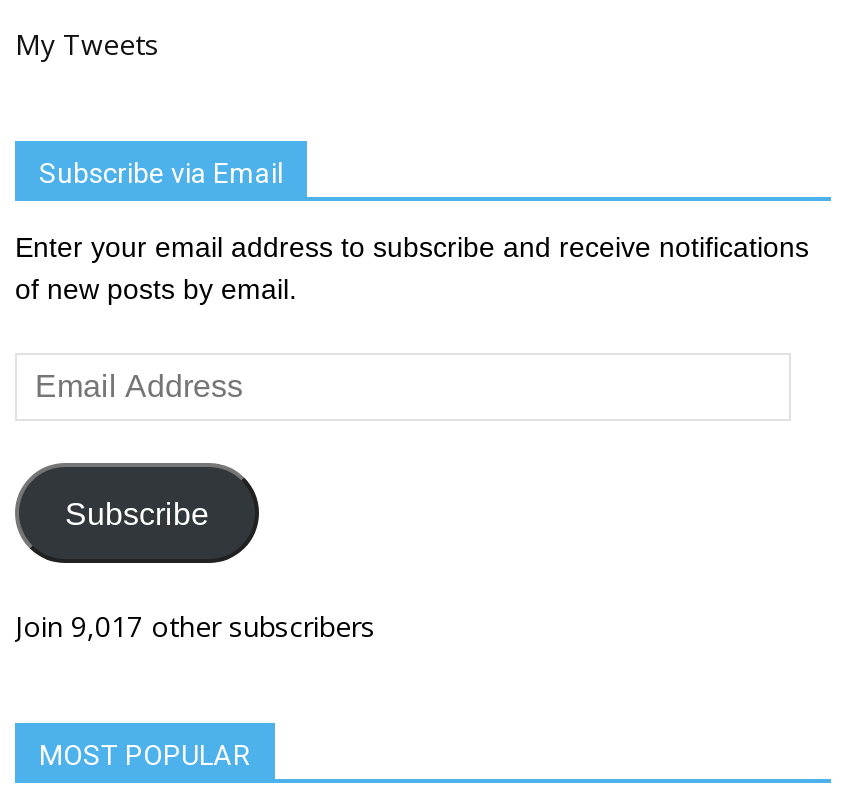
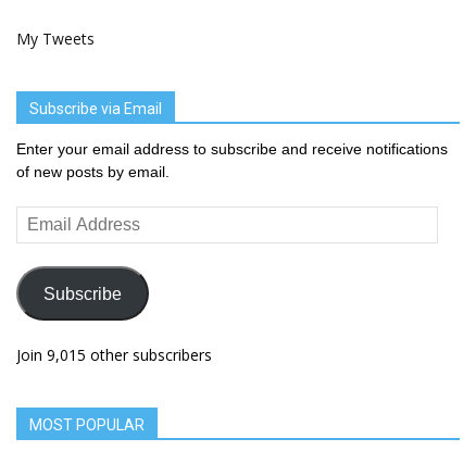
[15,607,375,645] Join 9,017 other subscribers -> [16,344,212,365] Join 9,015 other subscribers

